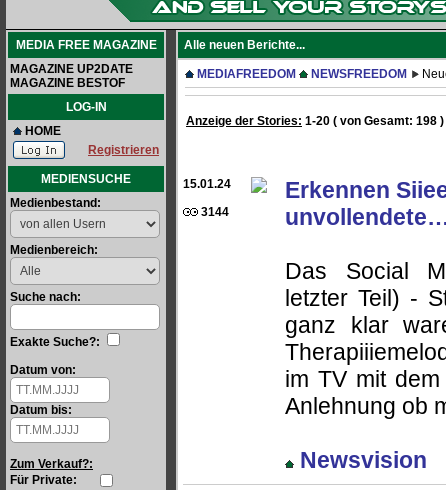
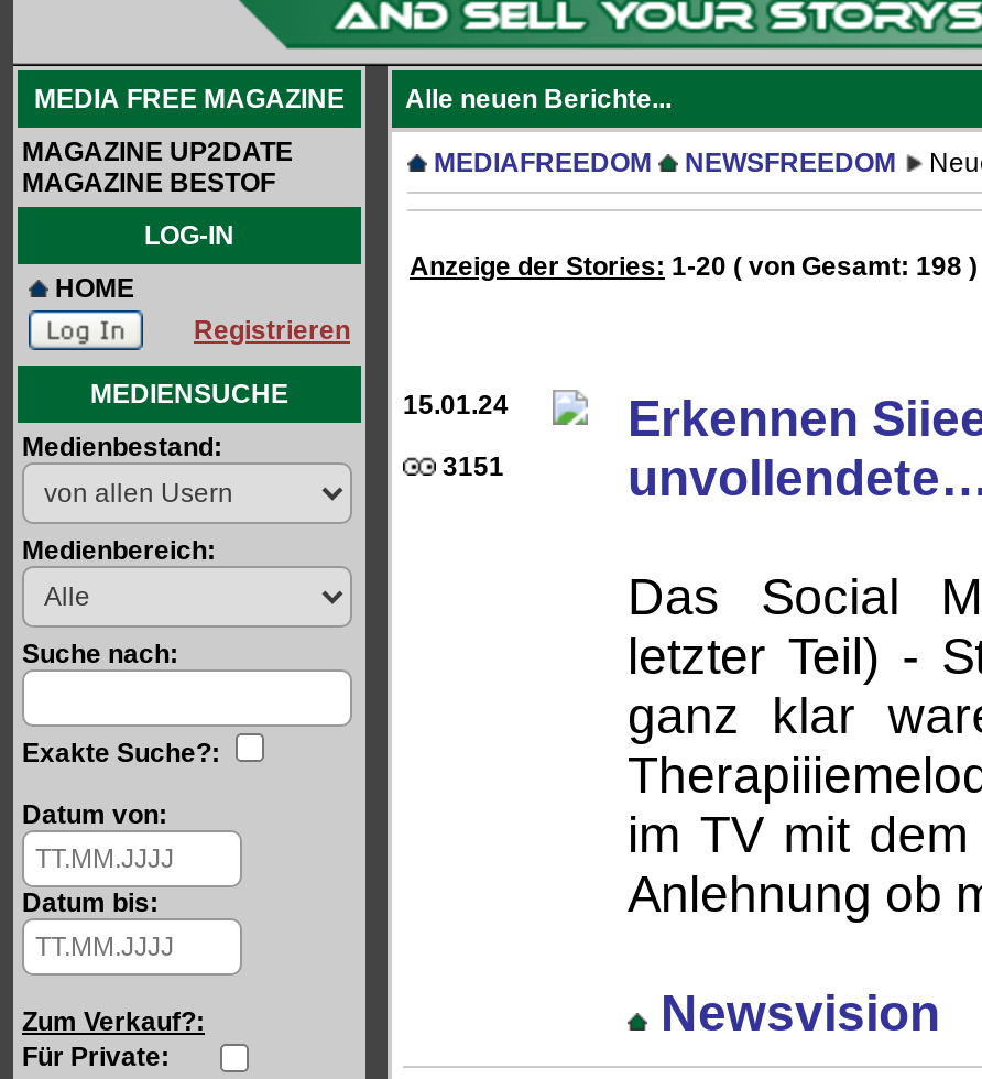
[201,205,229,219] 3144 -> [443,451,504,482] 3151

